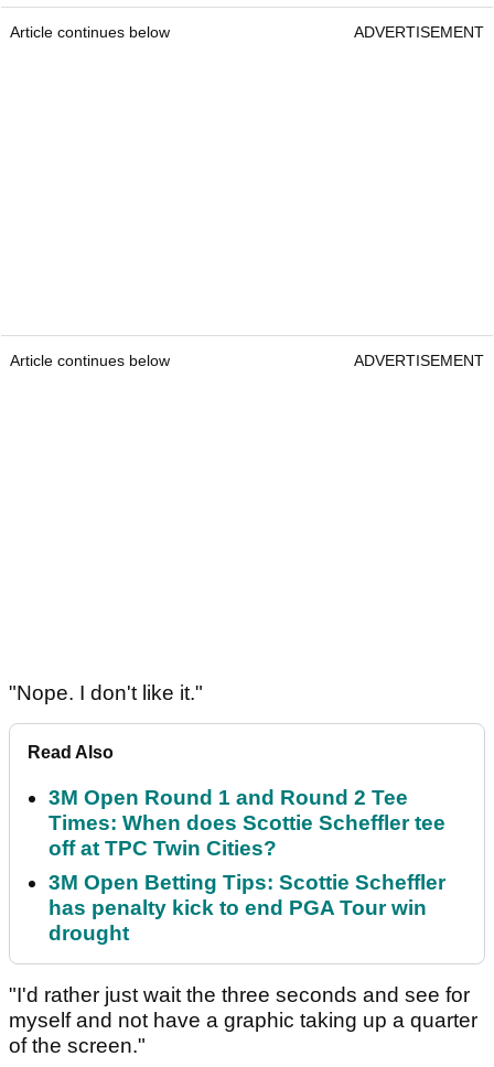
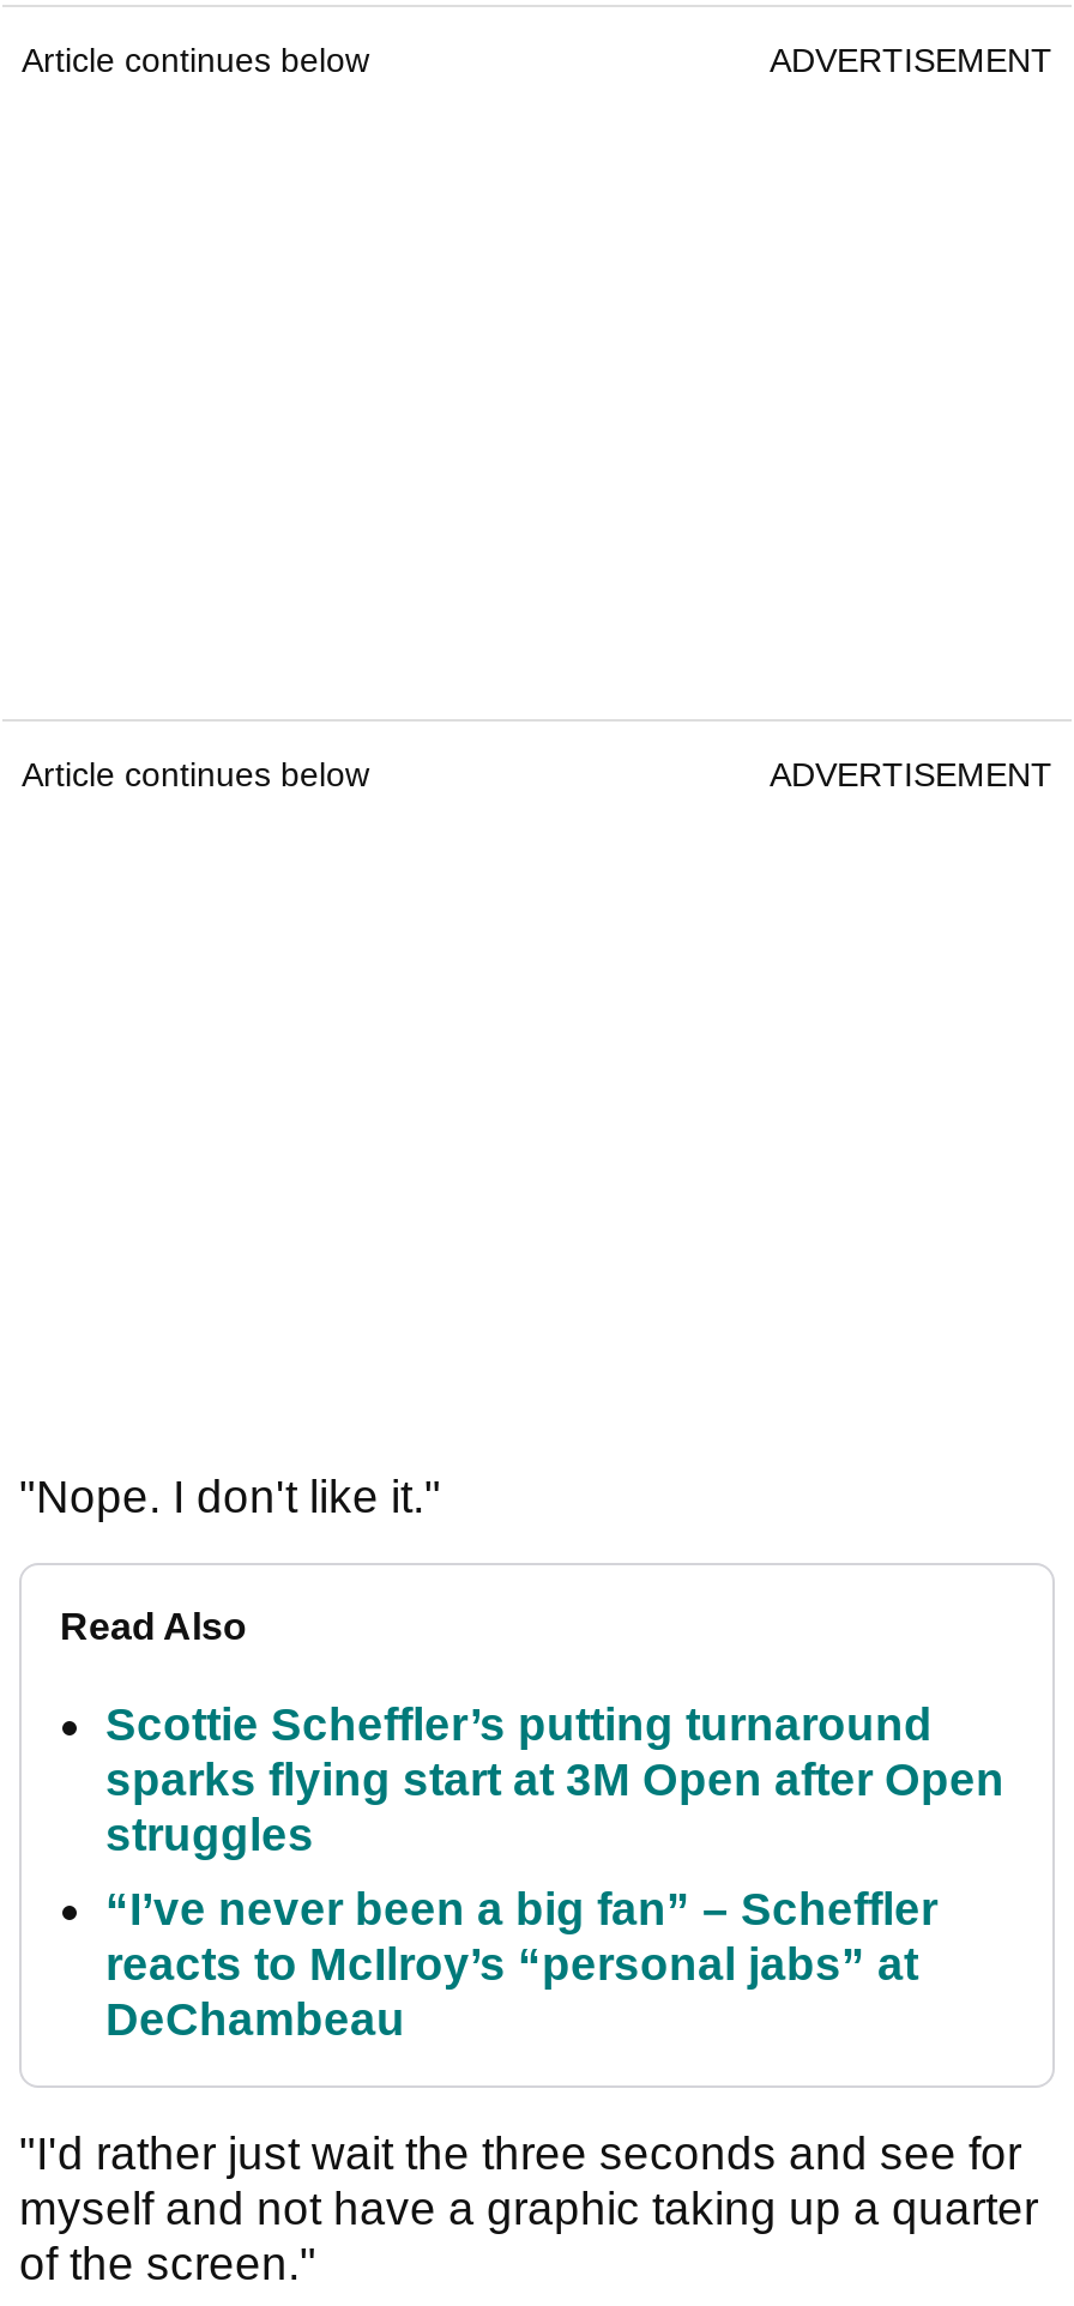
[49,786,445,860] 3M Open Round 1 and Round 2 Tee | Times: When does Scottie Scheffler tee | off at TPC Twin Cities? -> [105,1699,1004,1860] Scottie Scheffler’s putting turnaround | sparks flying start at 3M Open after Open | struggles
[49,871,445,945] 3M Open Betting Tips: Scottie Scheffler | has penalty kick to end PGA Tour win | drought -> [105,1884,937,2044] “I’ve never been a big fan” – Scheffler | reacts to McIlroy’s “personal jabs” at | DeChambeau

